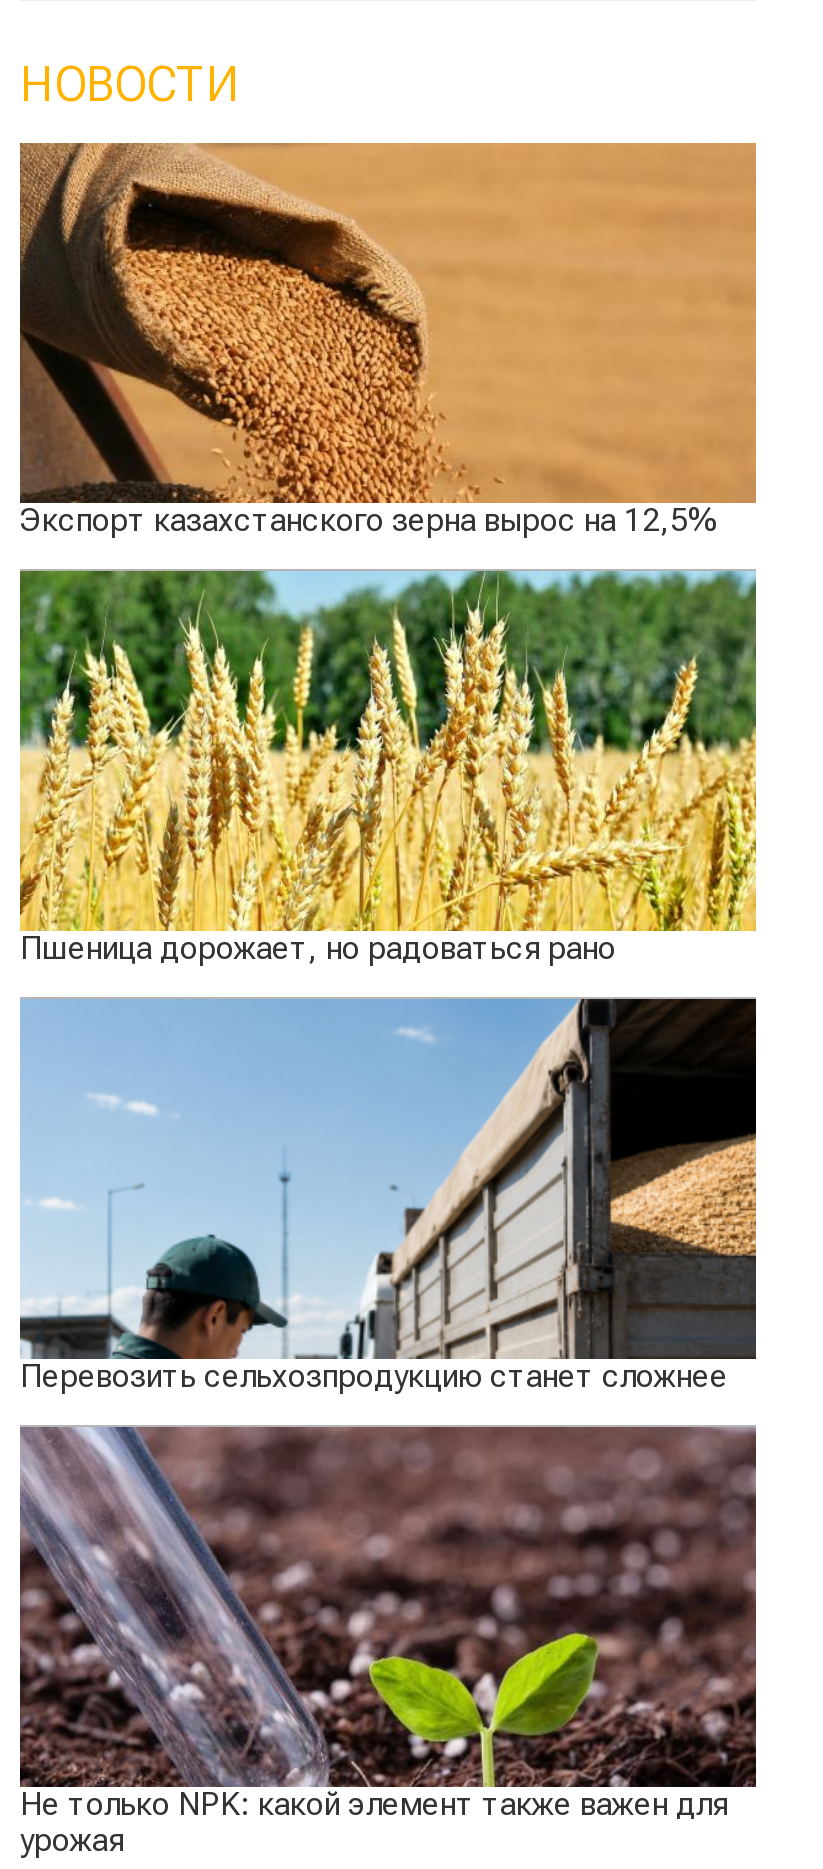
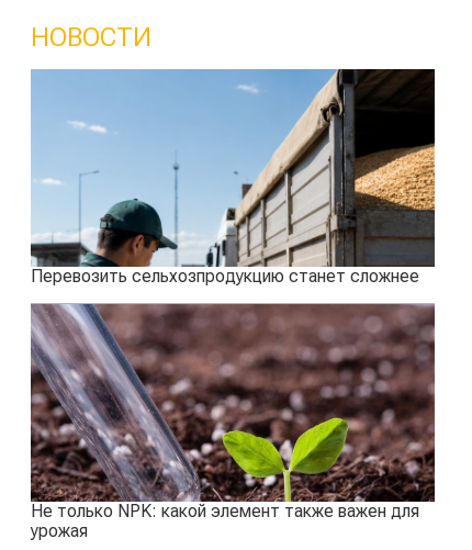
[18,142,758,539] [image] | Экспорт казахстанского зерна вырос на 12,5% -> none
[18,568,758,967] [image] | Пшеница дорожает, но радоваться рано -> none

